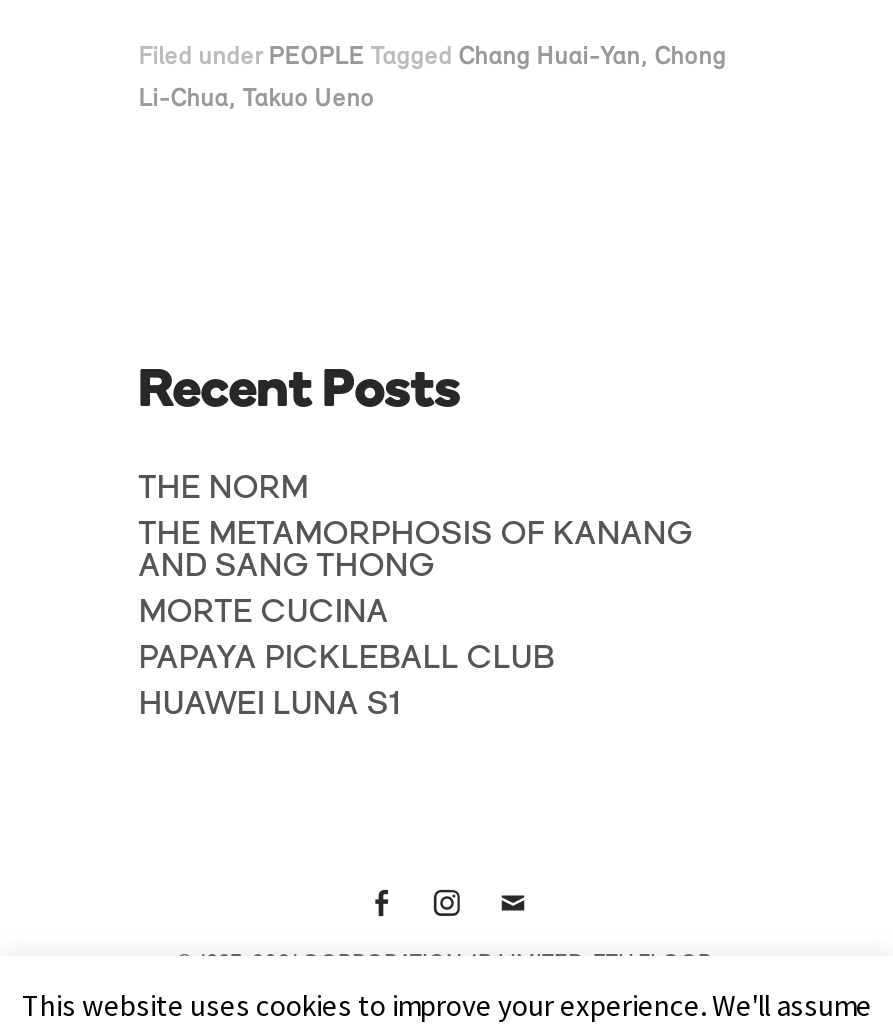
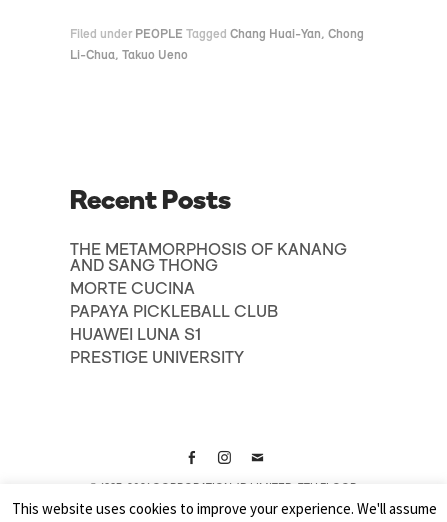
[139,473,309,505] THE NORM -> none
moved [139,519,693,721] -> [70,242,347,343]: THE METAMORPHOSIS OF KANANG | AND SANG THONG | MORTE CUCINA | PAPAYA PICKLEBALL CLUB | HUAWEI LUNA S1
none -> [70,350,244,366] PRESTIGE UNIVERSITY

